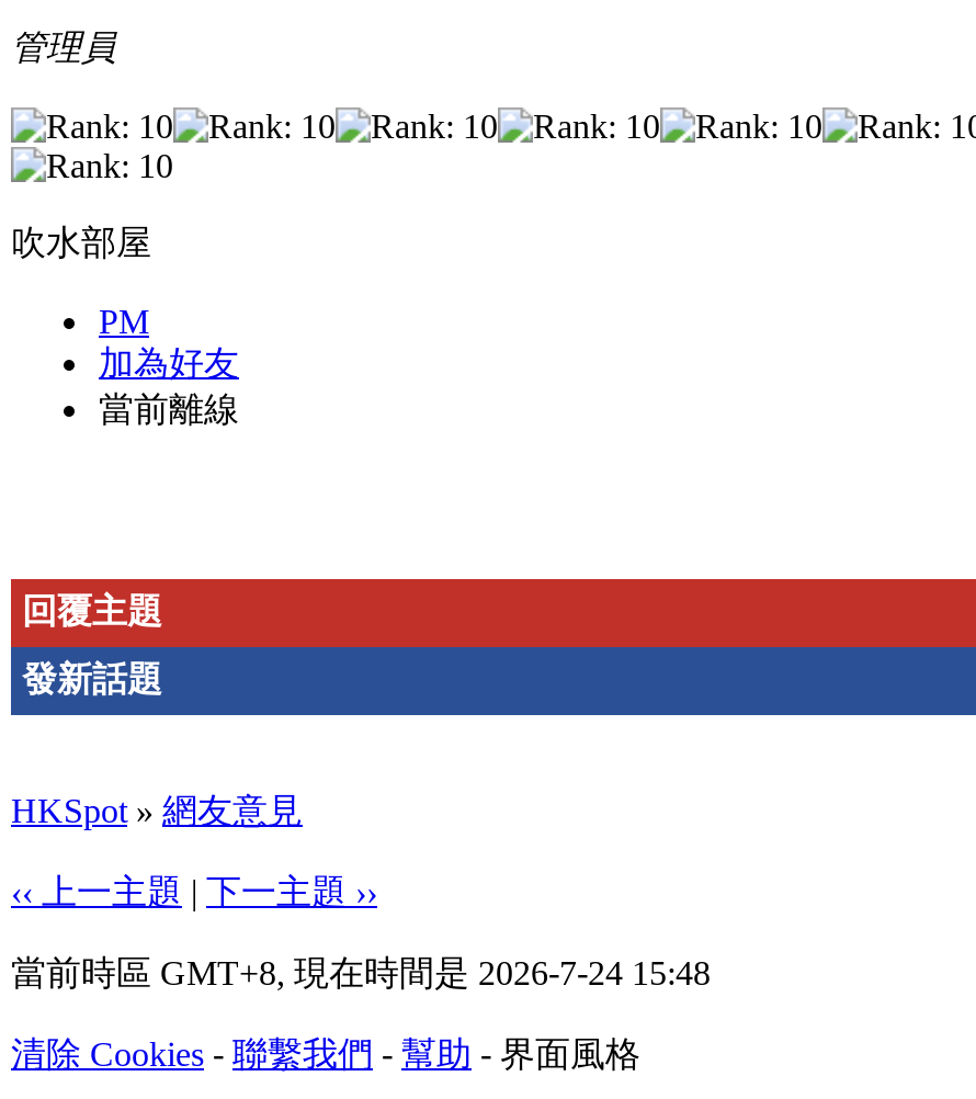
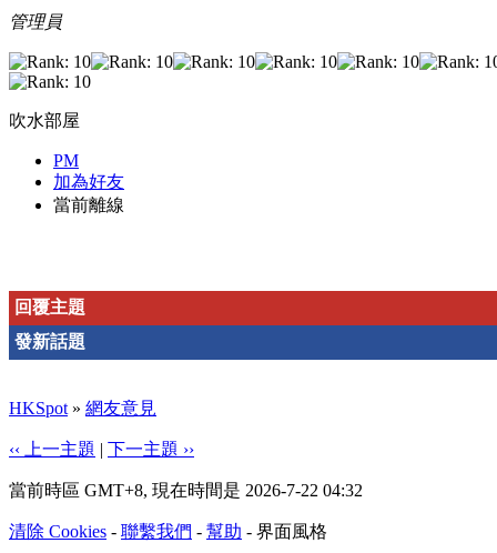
[11,954,711,991] 當前時區 GMT+8, 現在時間是 2026-7-24 15:48 -> [9,480,363,499] 當前時區 GMT+8, 現在時間是 2026-7-22 04:32

